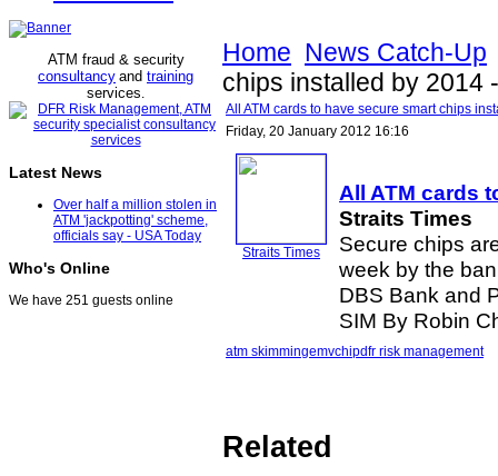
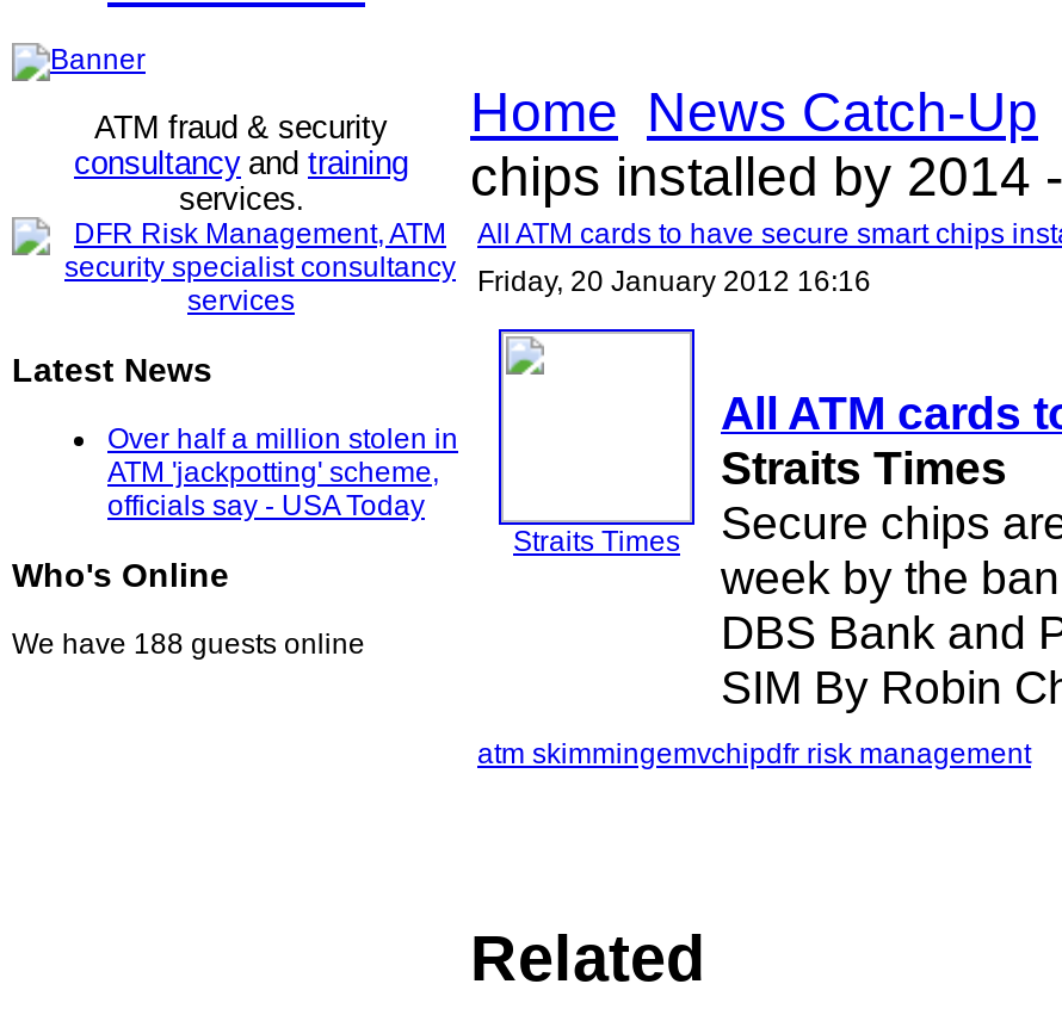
[9,293,173,308] We have 251 guests online -> [12,628,365,661] We have 188 guests online

